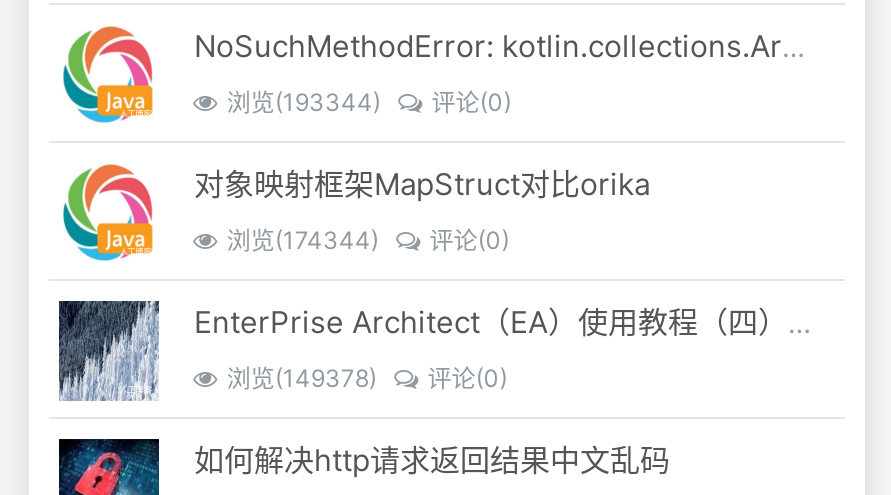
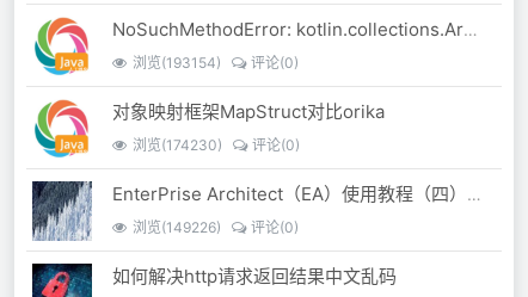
[227,86,512,116] 浏览(193344) 评论(0) -> [132,53,299,71] 浏览(193154) 评论(0)
[227,224,510,254] 浏览(174344) 评论(0) -> [132,136,300,154] 浏览(174230) 评论(0)
[227,362,508,392] 浏览(149378) 评论(0) -> [132,218,299,236] 浏览(149226) 评论(0)

